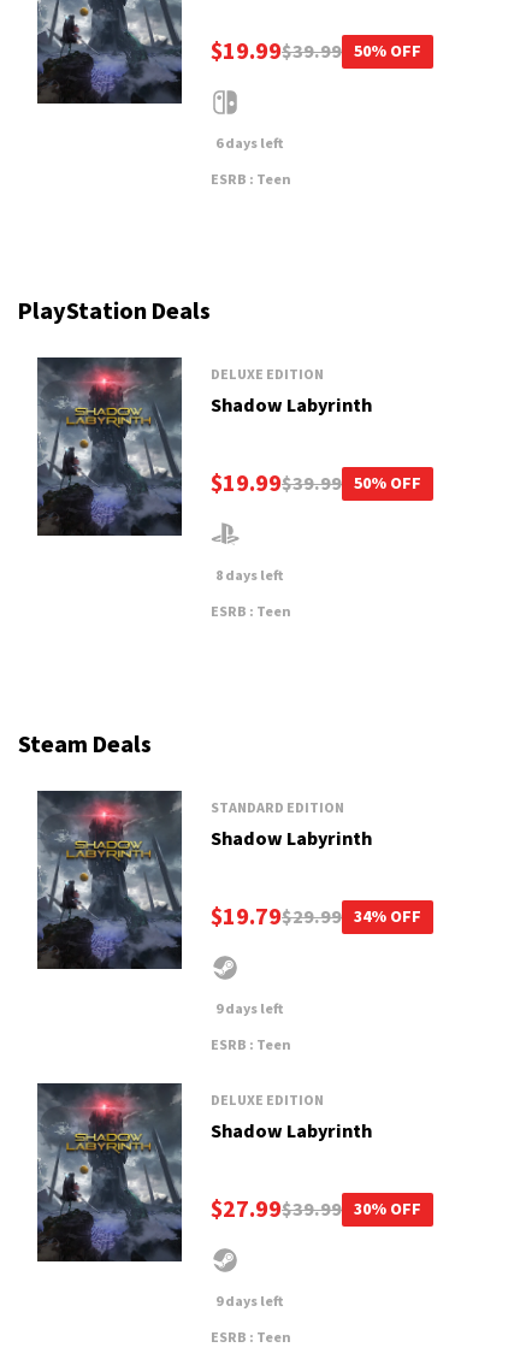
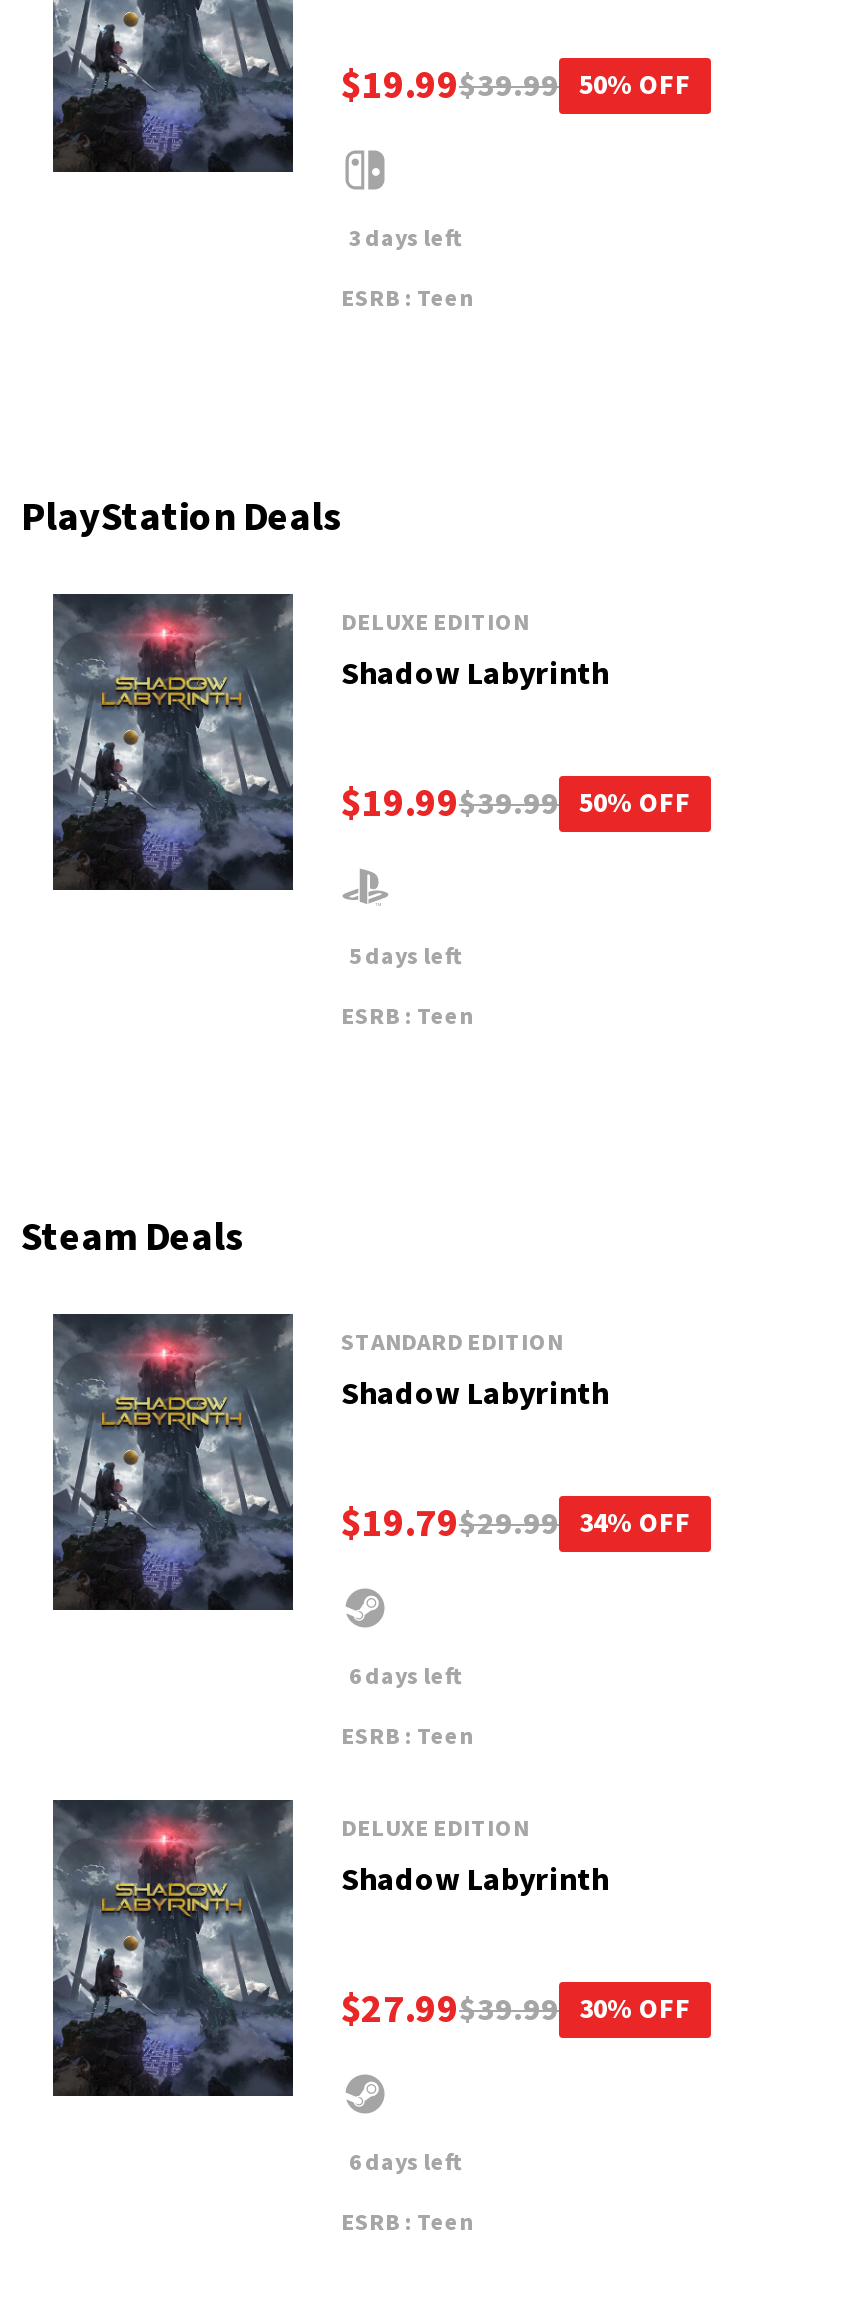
[215,134,283,154] 6 days left -> [349,222,461,256] 3 days left
[215,566,283,587] 8 days left -> [349,941,461,975] 5 days left
[215,998,283,1019] 9 days left -> [349,1659,461,1693] 6 days left
[215,1291,283,1311] 9 days left -> [349,2145,461,2179] 6 days left

